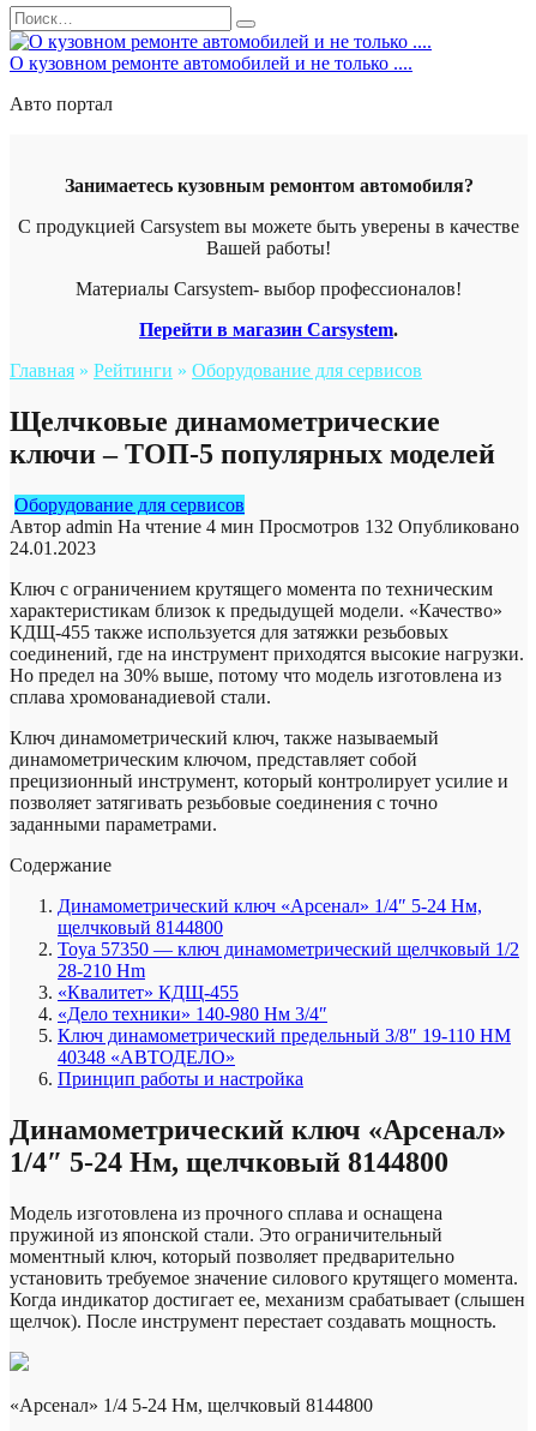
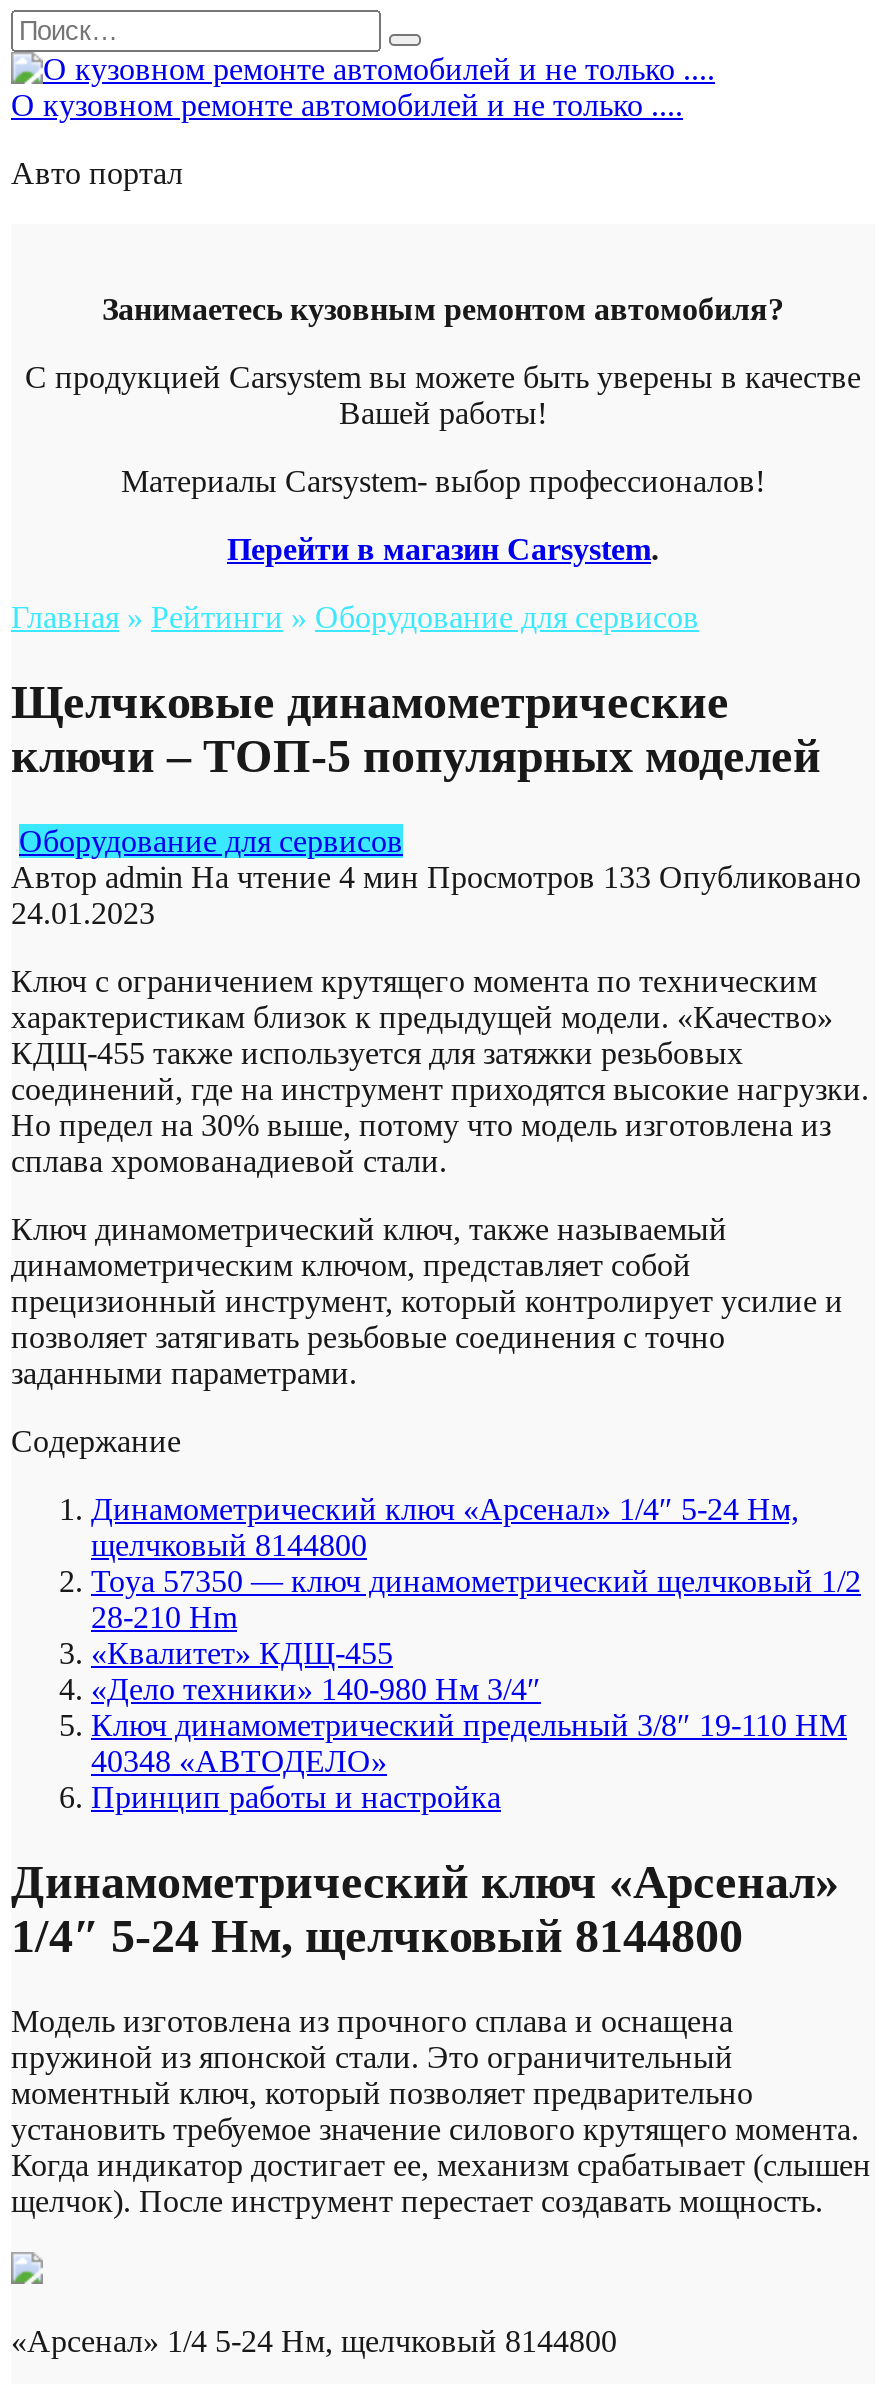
[10,516,519,536] Автор admin На чтение 4 мин Просмотров 132 Опубликовано -> [11,860,861,894] Автор admin На чтение 4 мин Просмотров 133 Опубликовано

